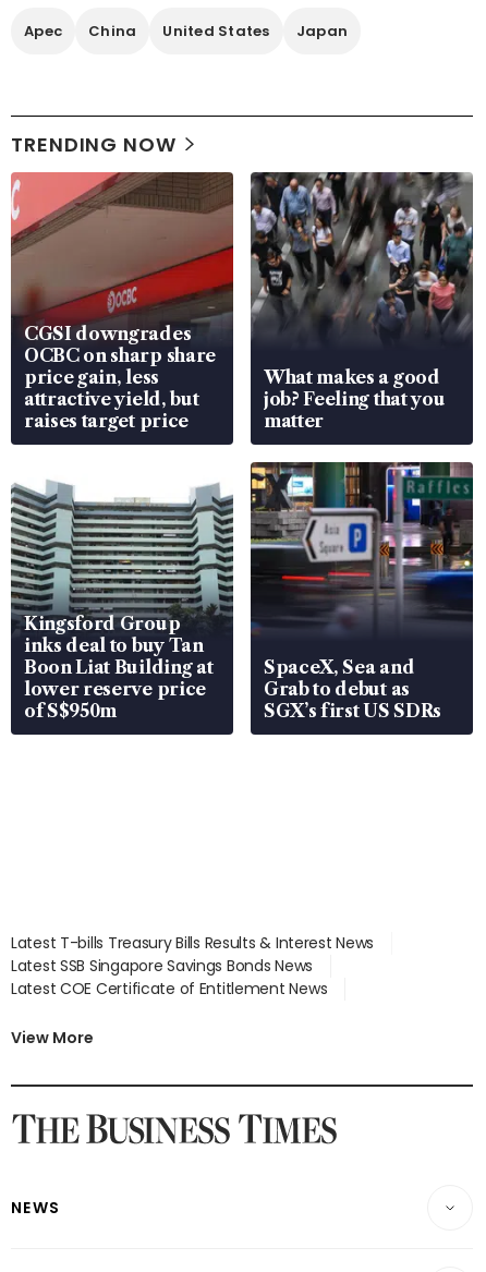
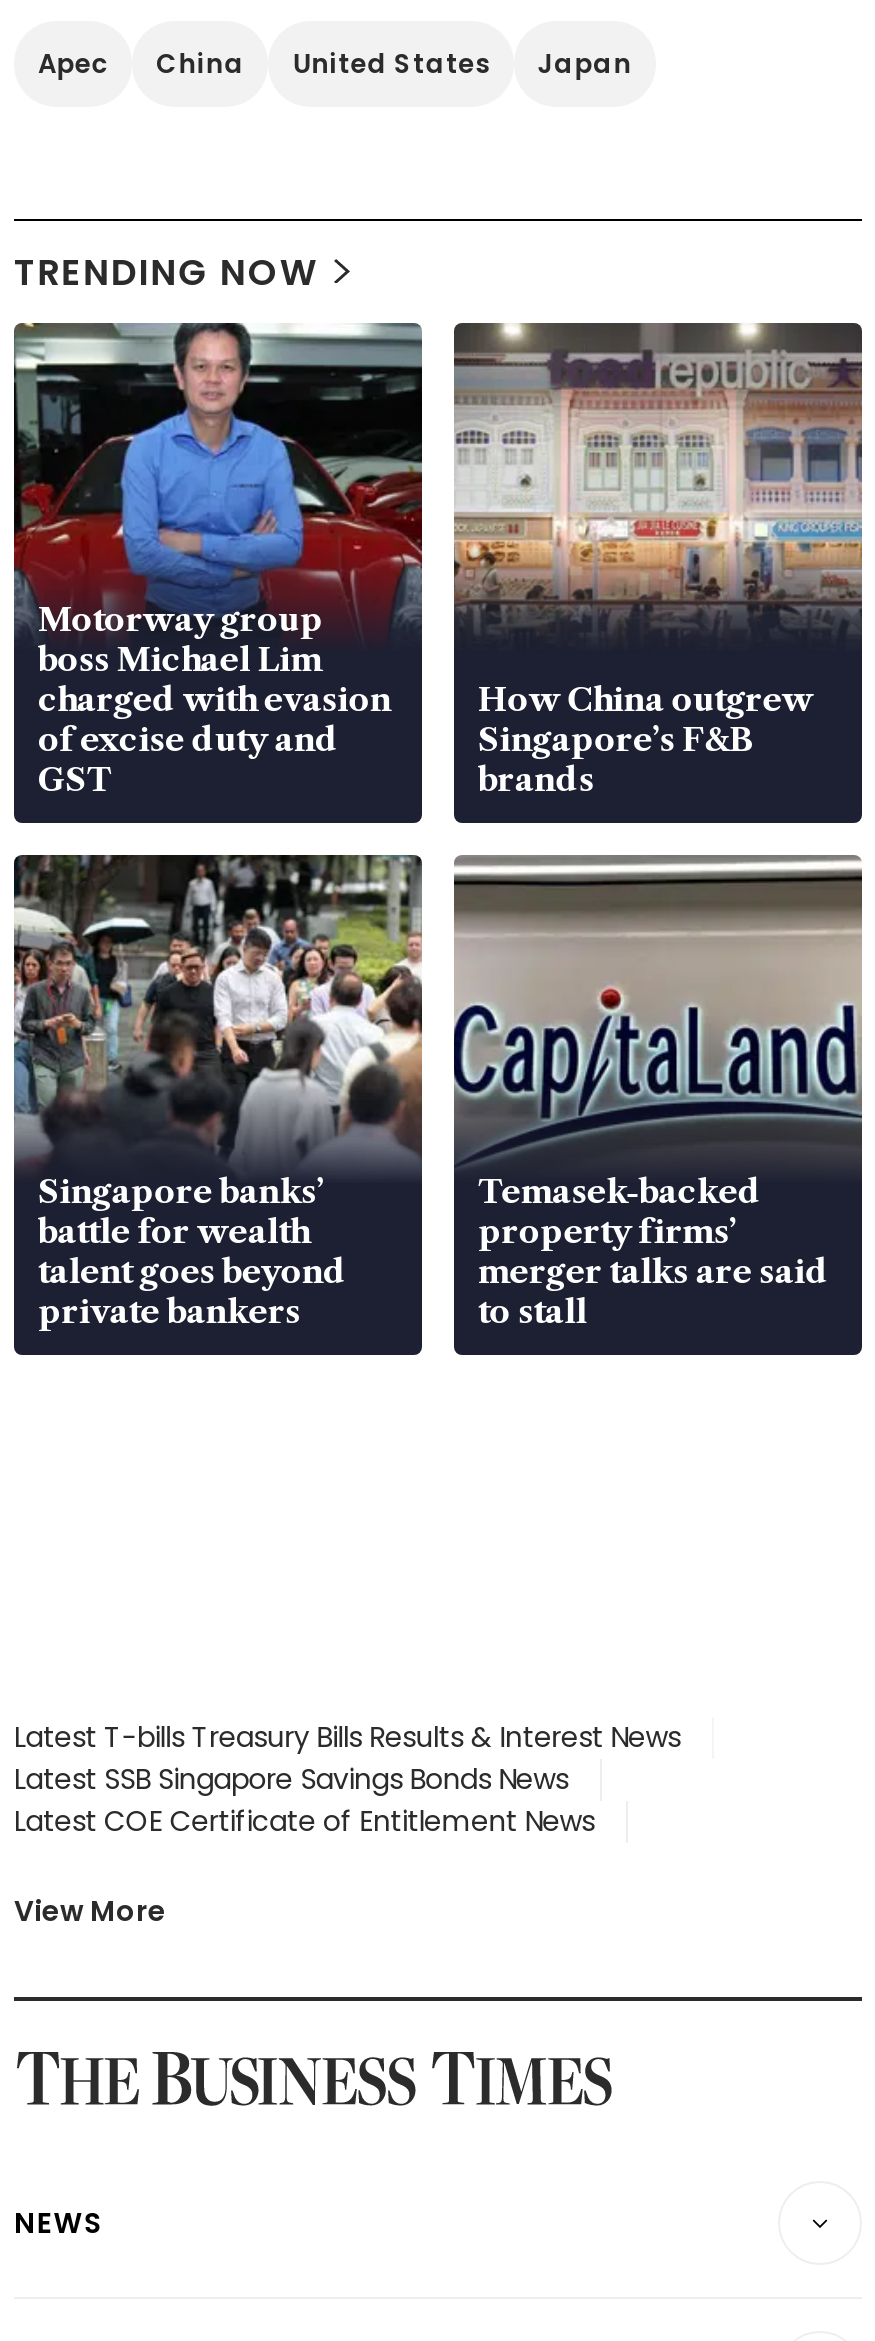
[10,171,234,431] [image] | CGSI downgrades | OCBC on sharp share | price gain, less | attractive yield, but | raises target price -> [12,321,424,799] [image] | Motorway group | boss Michael Lim | charged with evasion | of excise duty and | GST
[251,171,474,431] [image] | What makes a good | job? Feeling that you | matter -> [454,321,864,799] [image] | How China outgrew | Singapore’s F&B | brands
[10,462,234,721] [image] | Kingsford Group | inks deal to buy Tan | Boon Liat Building at | lower reserve price | of S$950m -> [12,853,424,1331] [image] | Singapore banks’ | battle for wealth | talent goes beyond | private bankers
[250,461,474,721] [image] | SpaceX, Sea and | Grab to debut as | SGX’s first US SDRs -> [454,855,864,1331] [image] | Temasek-backed | property firms’ | merger talks are said | to stall

